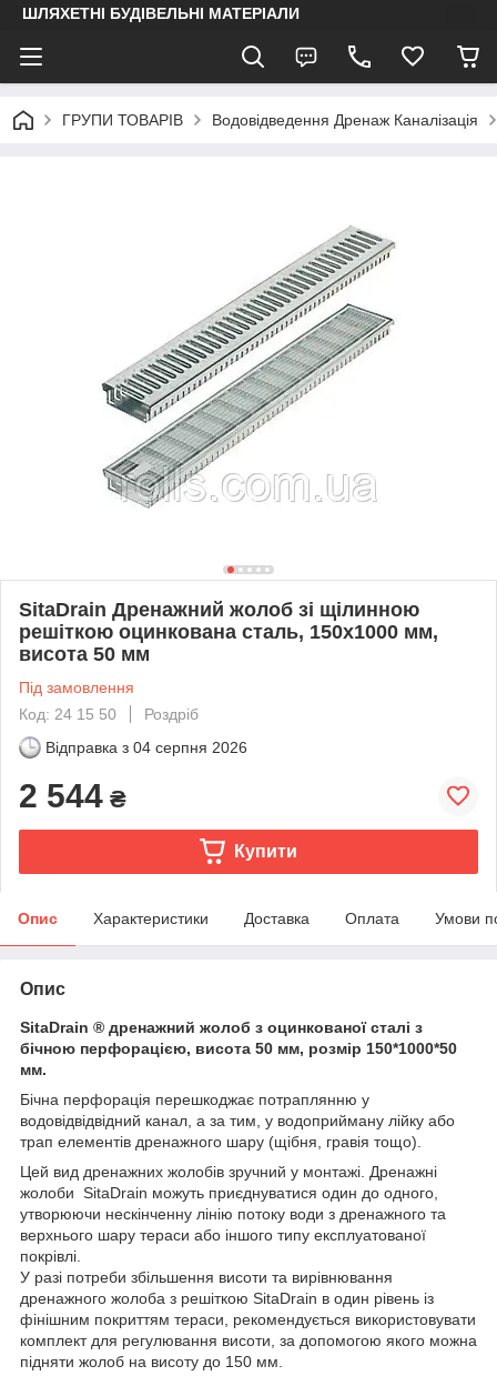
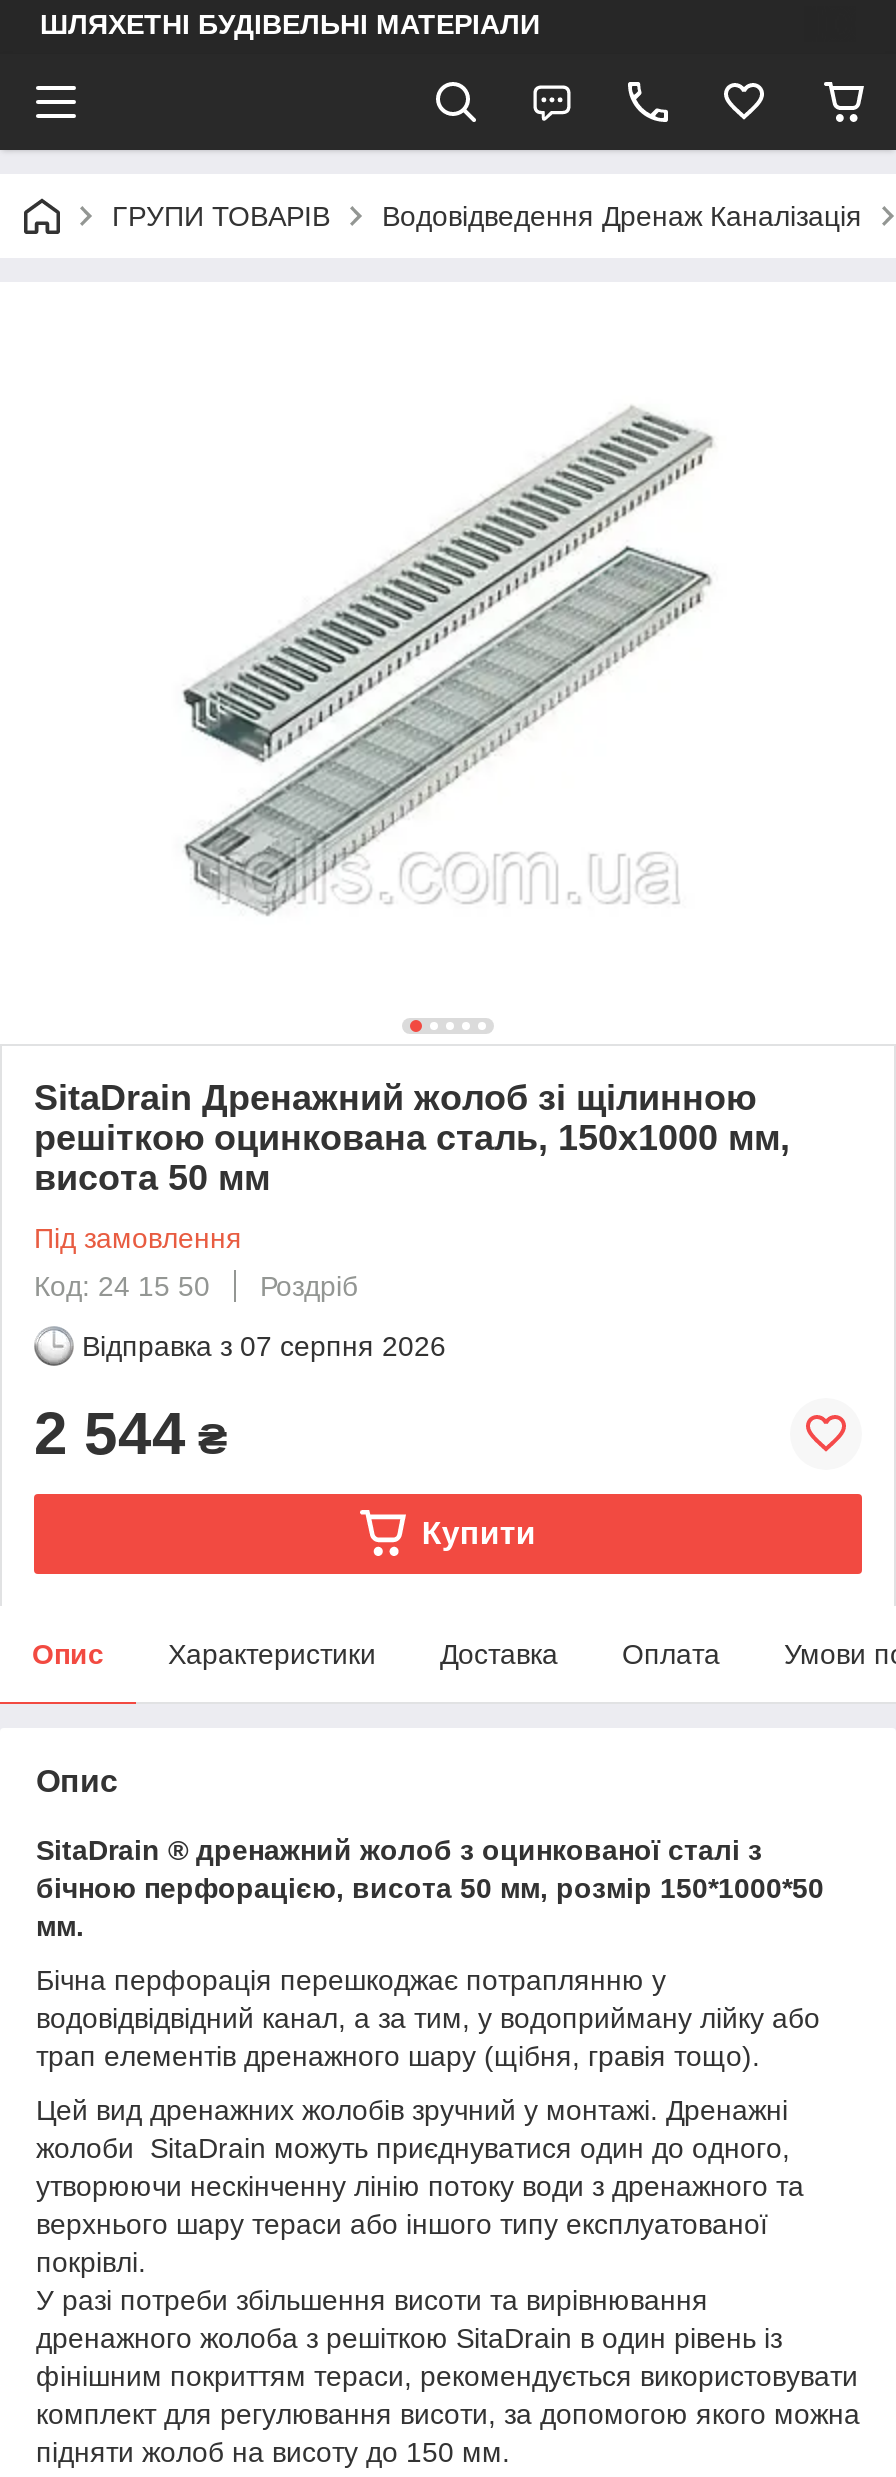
[45,738,247,756] Відправка з 04 серпня 2026 -> [82,1330,446,1362] Відправка з 07 серпня 2026

